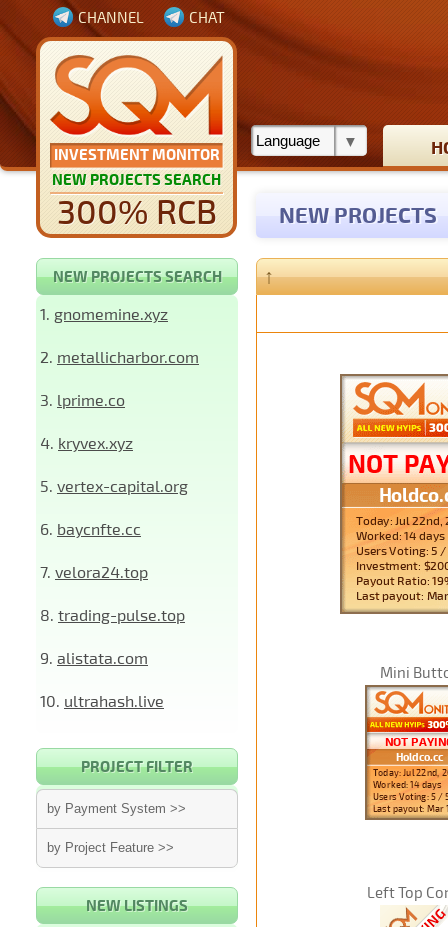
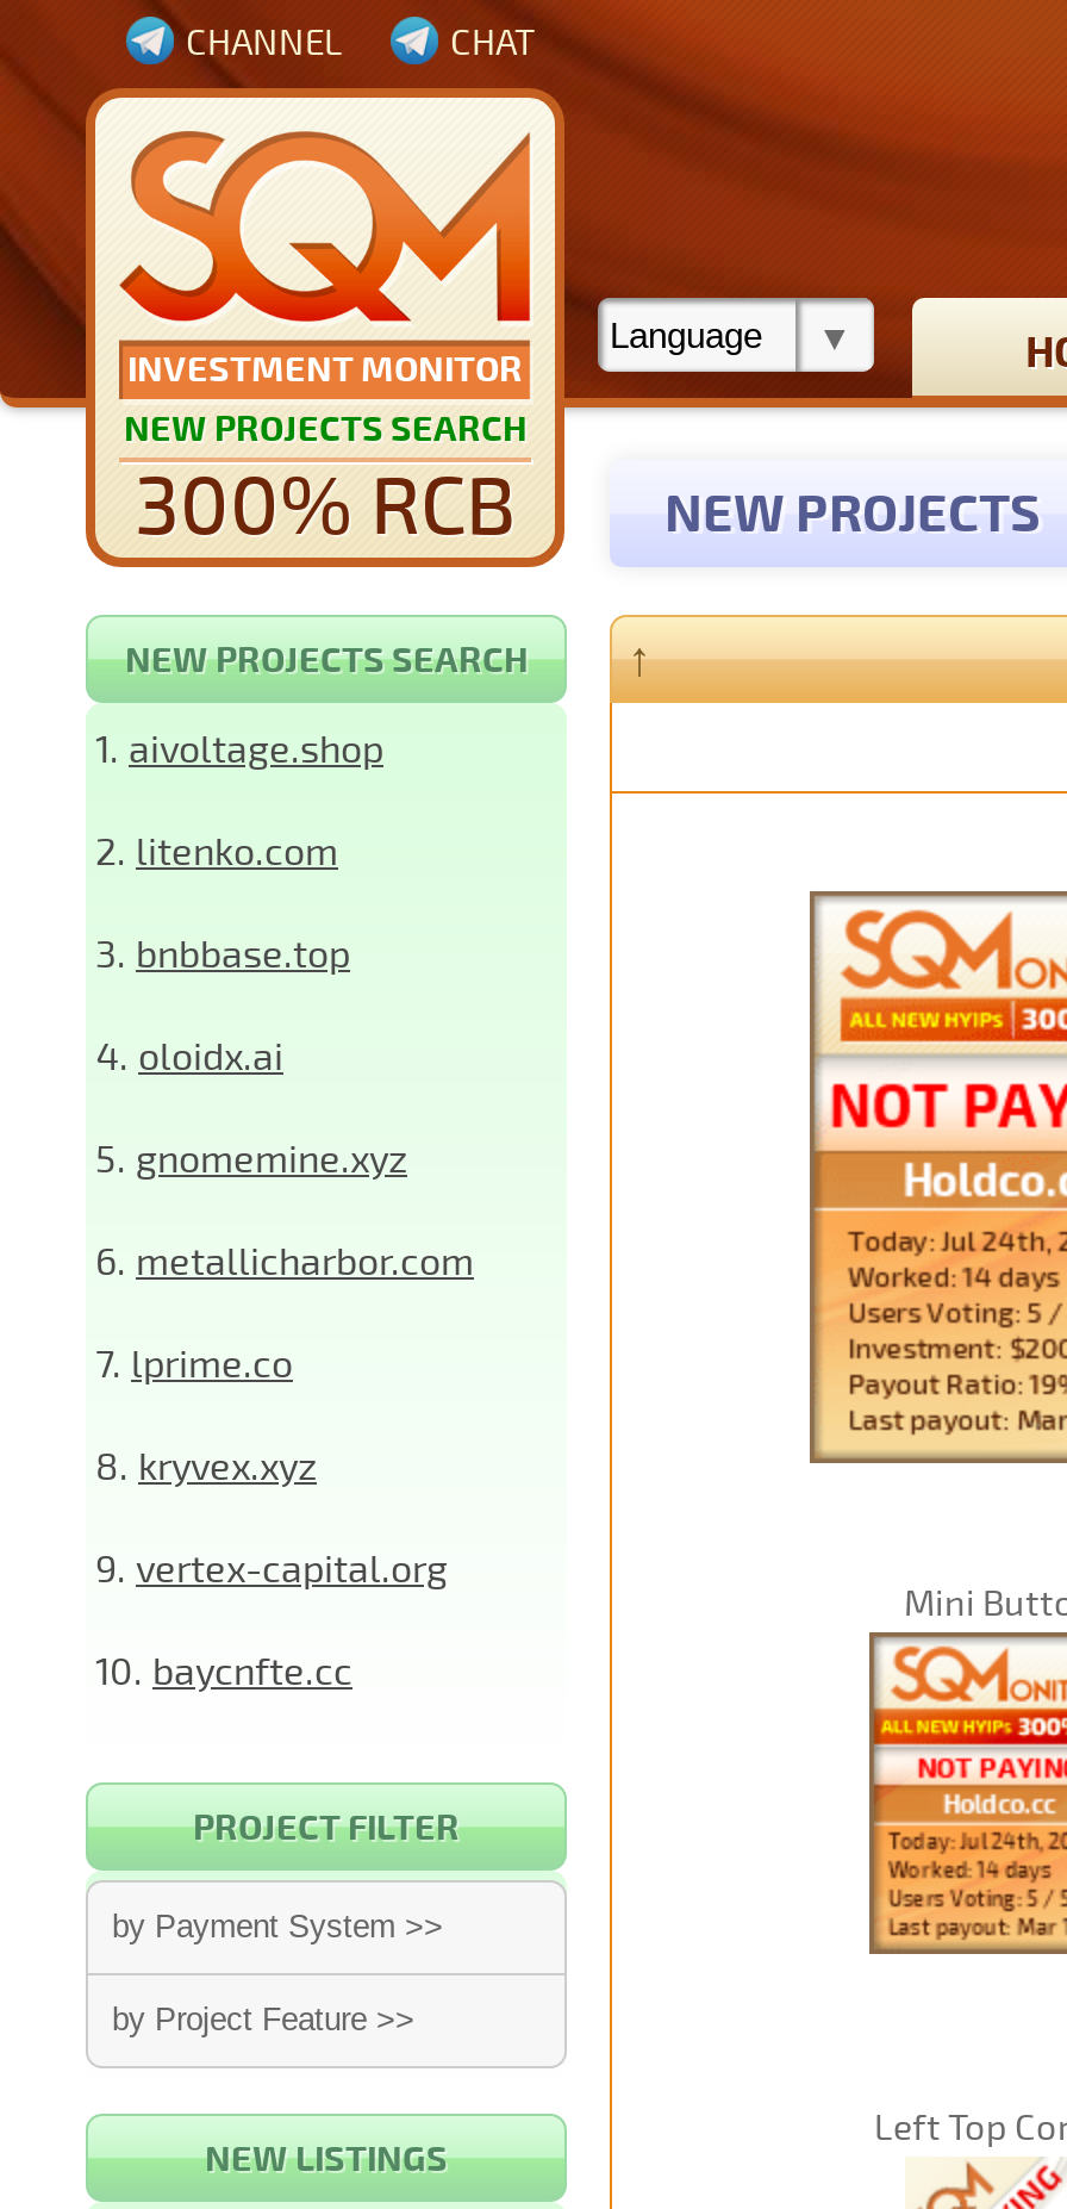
[40,304,168,323] 1. gnomemine.xyz -> [95,724,383,770] 1. aivoltage.shop
[40,347,199,366] 2. metallicharbor.com -> [95,827,338,872] 2. litenko.com
[40,390,125,409] 3. lprime.co -> [95,929,350,975] 3. bnbbase.top
[40,433,133,452] 4. kryvex.xyz -> [95,1032,283,1077] 4. oloidx.ai
[40,476,188,495] 5. vertex-capital.org -> [95,1134,407,1180] 5. gnomemine.xyz
[40,519,141,538] 6. baycnfte.cc -> [95,1237,474,1282] 6. metallicharbor.com
[40,562,148,581] 7. velora24.top -> [95,1339,293,1384] 7. lprime.co
[40,605,185,624] 8. trading-pulse.top -> [95,1442,317,1487] 8. kryvex.xyz
[40,648,148,667] 9. alistata.com -> [95,1544,448,1589] 9. vertex-capital.org
[40,691,164,710] 10. ultrahash.live -> [95,1647,352,1692] 10. baycnfte.cc

